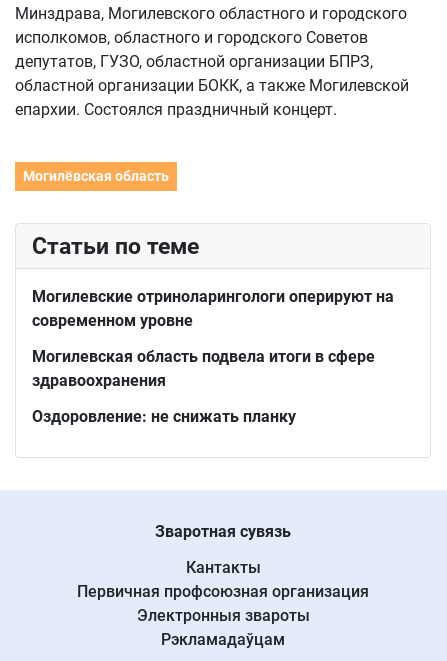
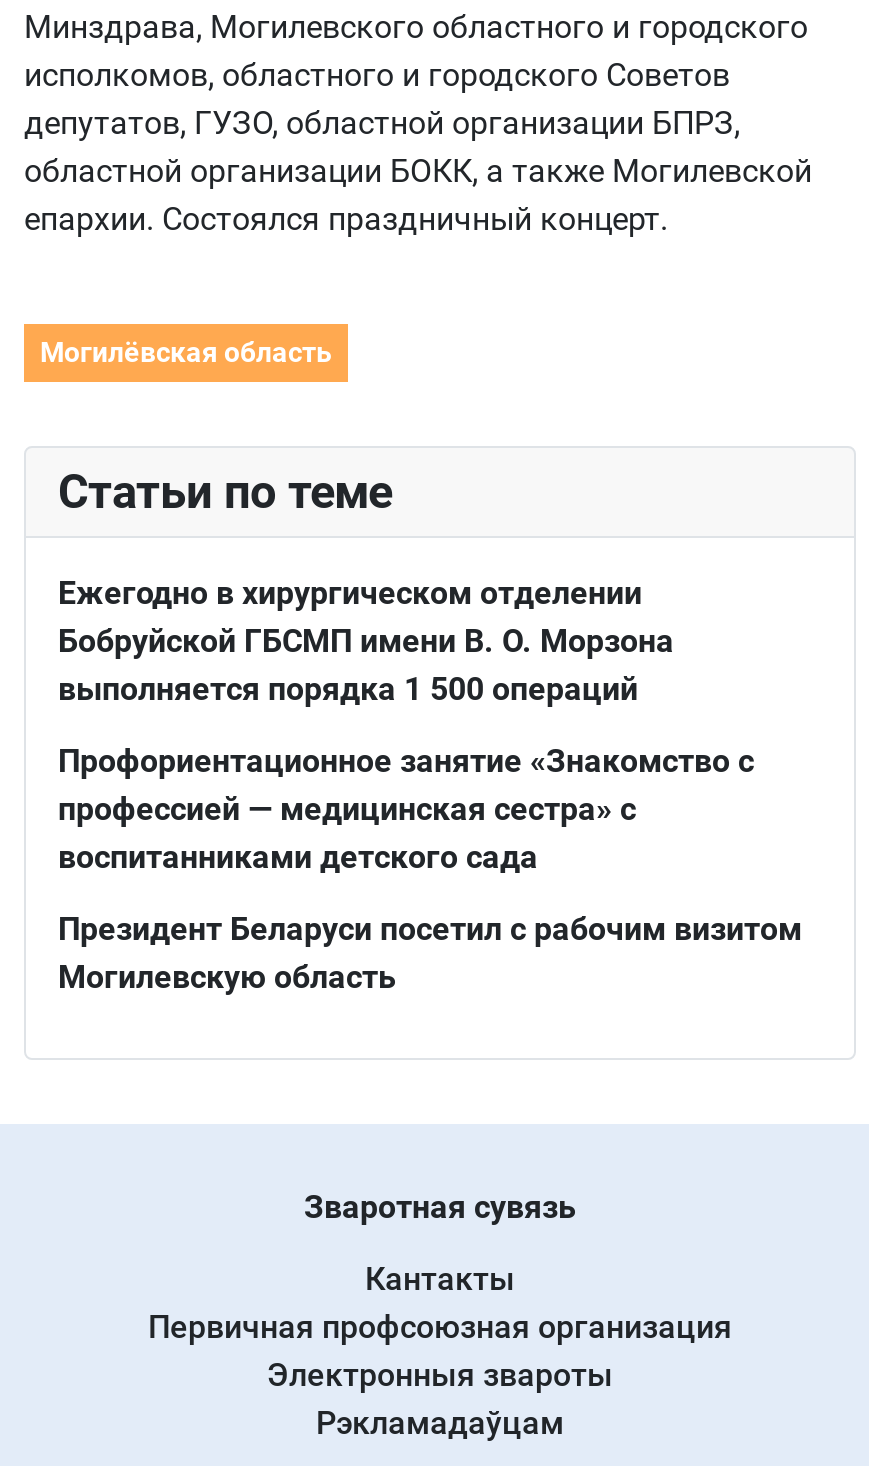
[32,287,394,330] Могилевские отриноларингологи оперируют на | современном уровне -> [58,574,674,708] Ежегодно в хирургическом отделении | Бобруйской ГБСМП имени В. О. Морзона | выполняется порядка 1 500 операций
[32,347,375,390] Могилевская область подвела итоги в сфере | здравоохранения -> [58,742,754,876] Профориентационное занятие «Знакомство с | профессией — медицинская сестра» с | воспитанниками детского сада
[32,407,296,426] Оздоровление: не снижать планку -> [58,910,802,996] Президент Беларуси посетил с рабочим визитом | Могилевскую область

